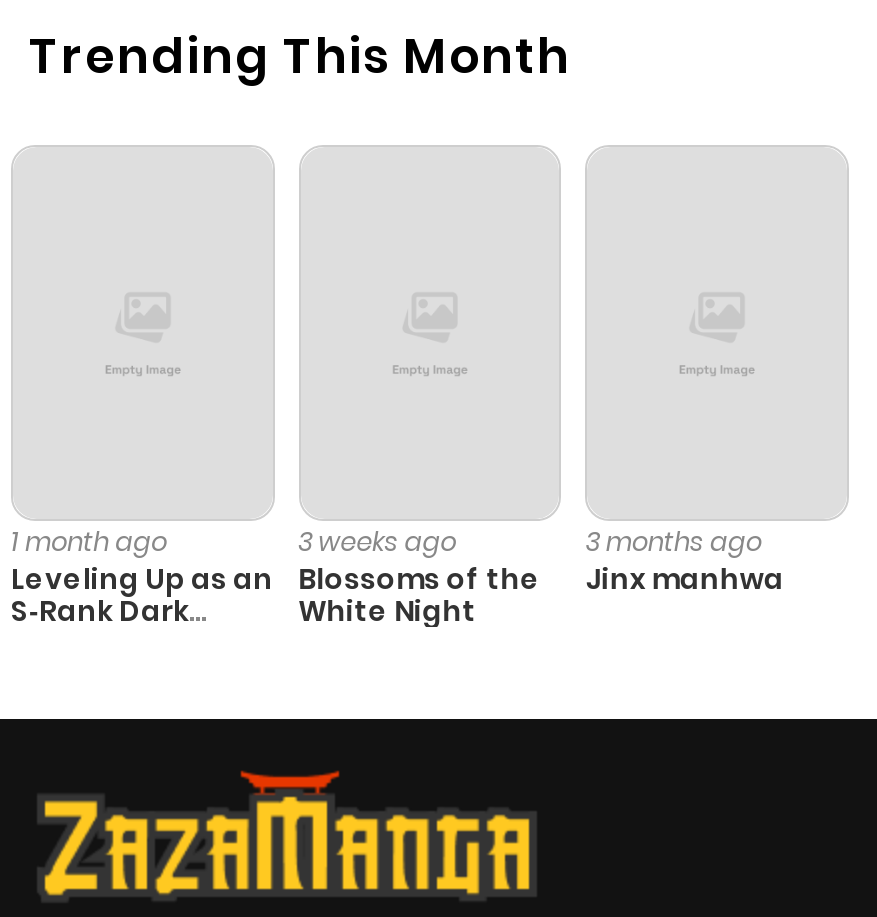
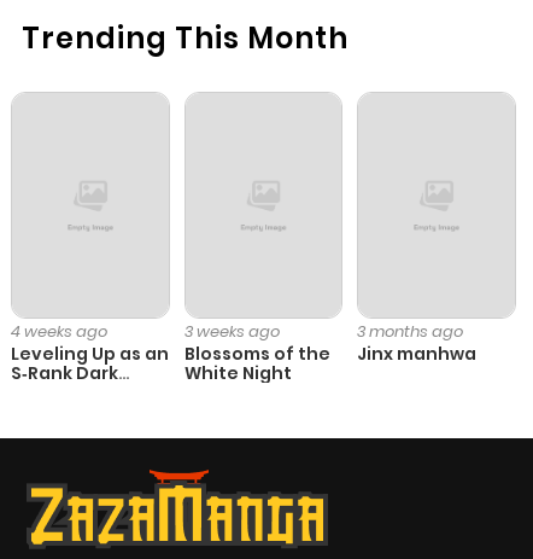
[11,523,167,561] 1 month ago -> [11,320,107,343] 4 weeks ago

